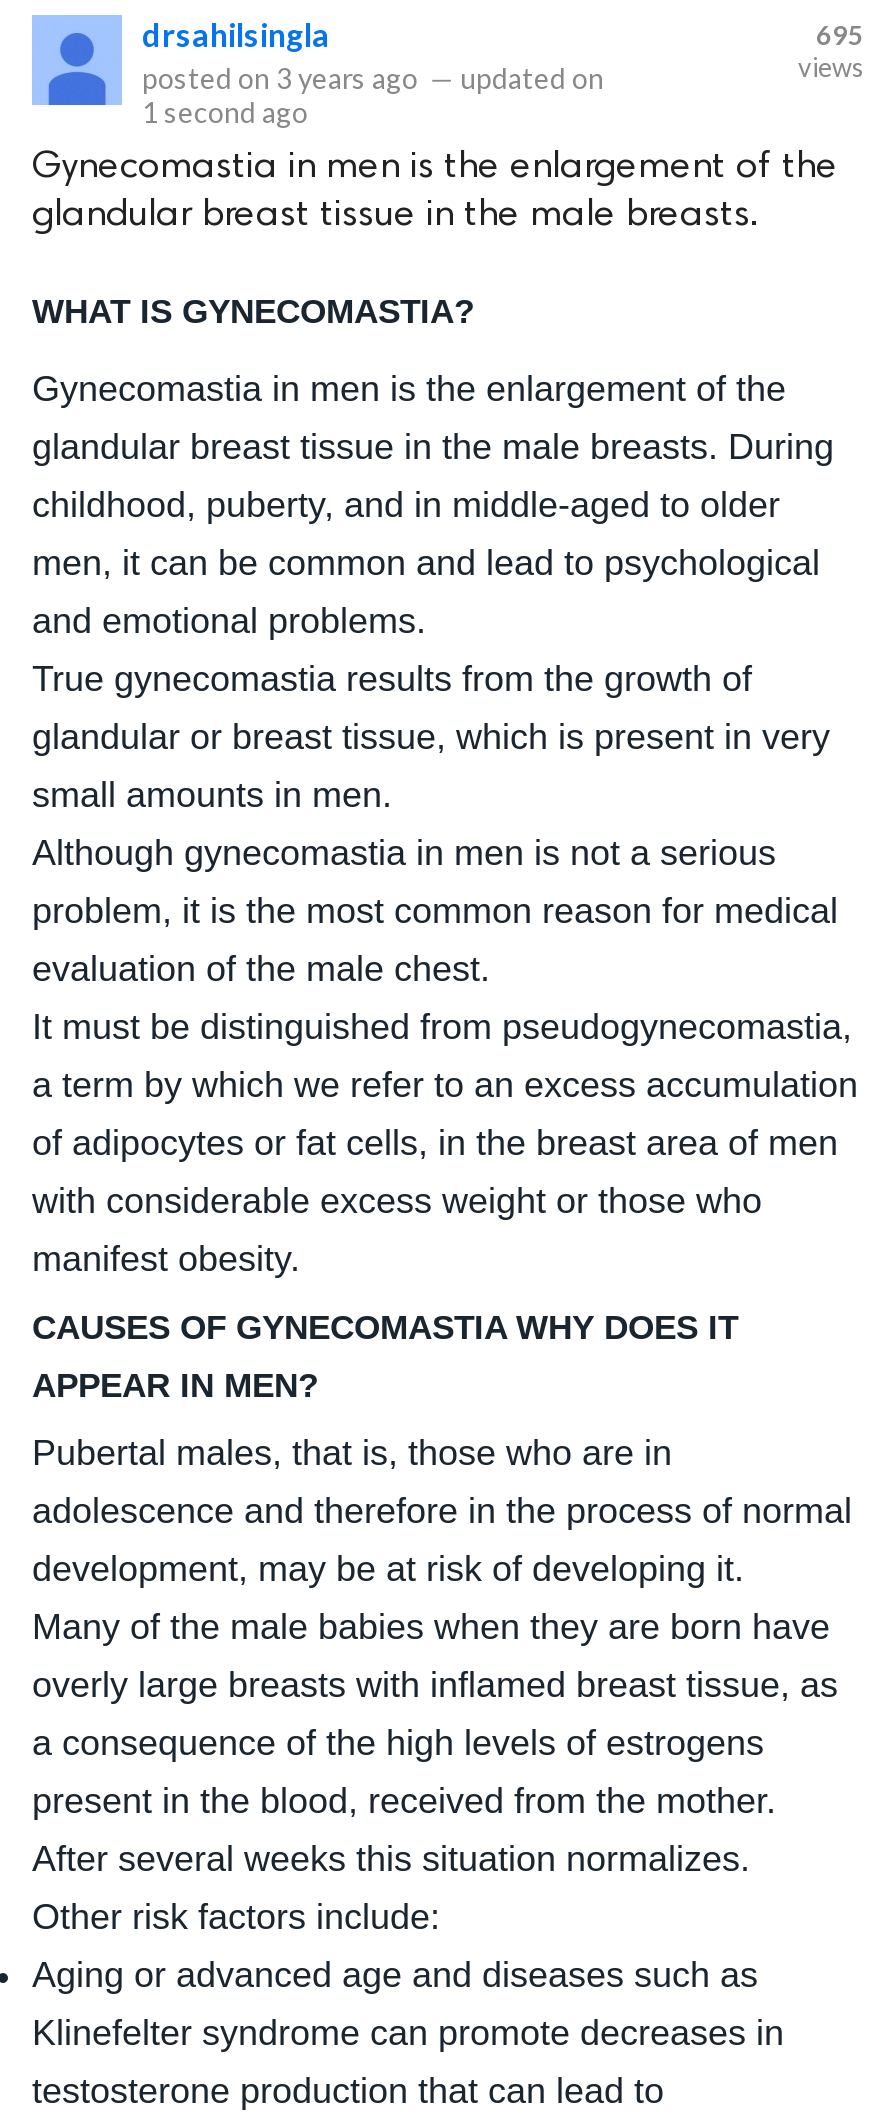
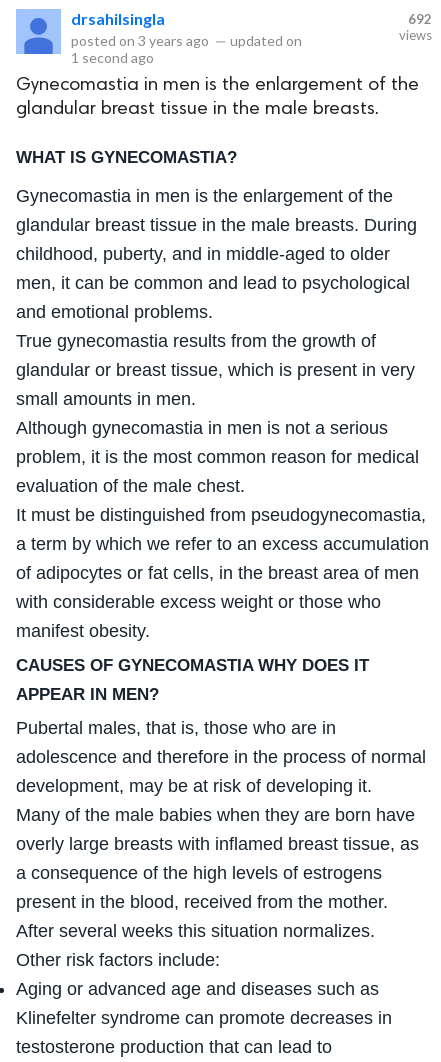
[816,19,864,51] 695 -> [408,11,432,27] 692

